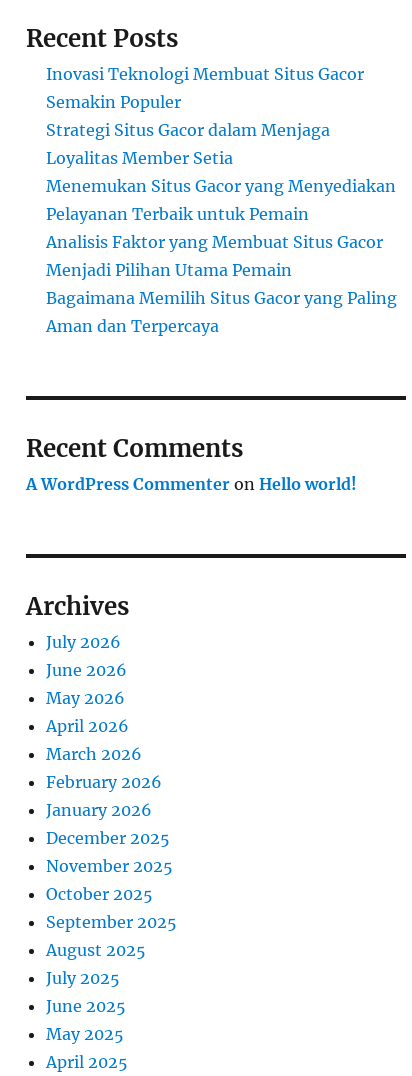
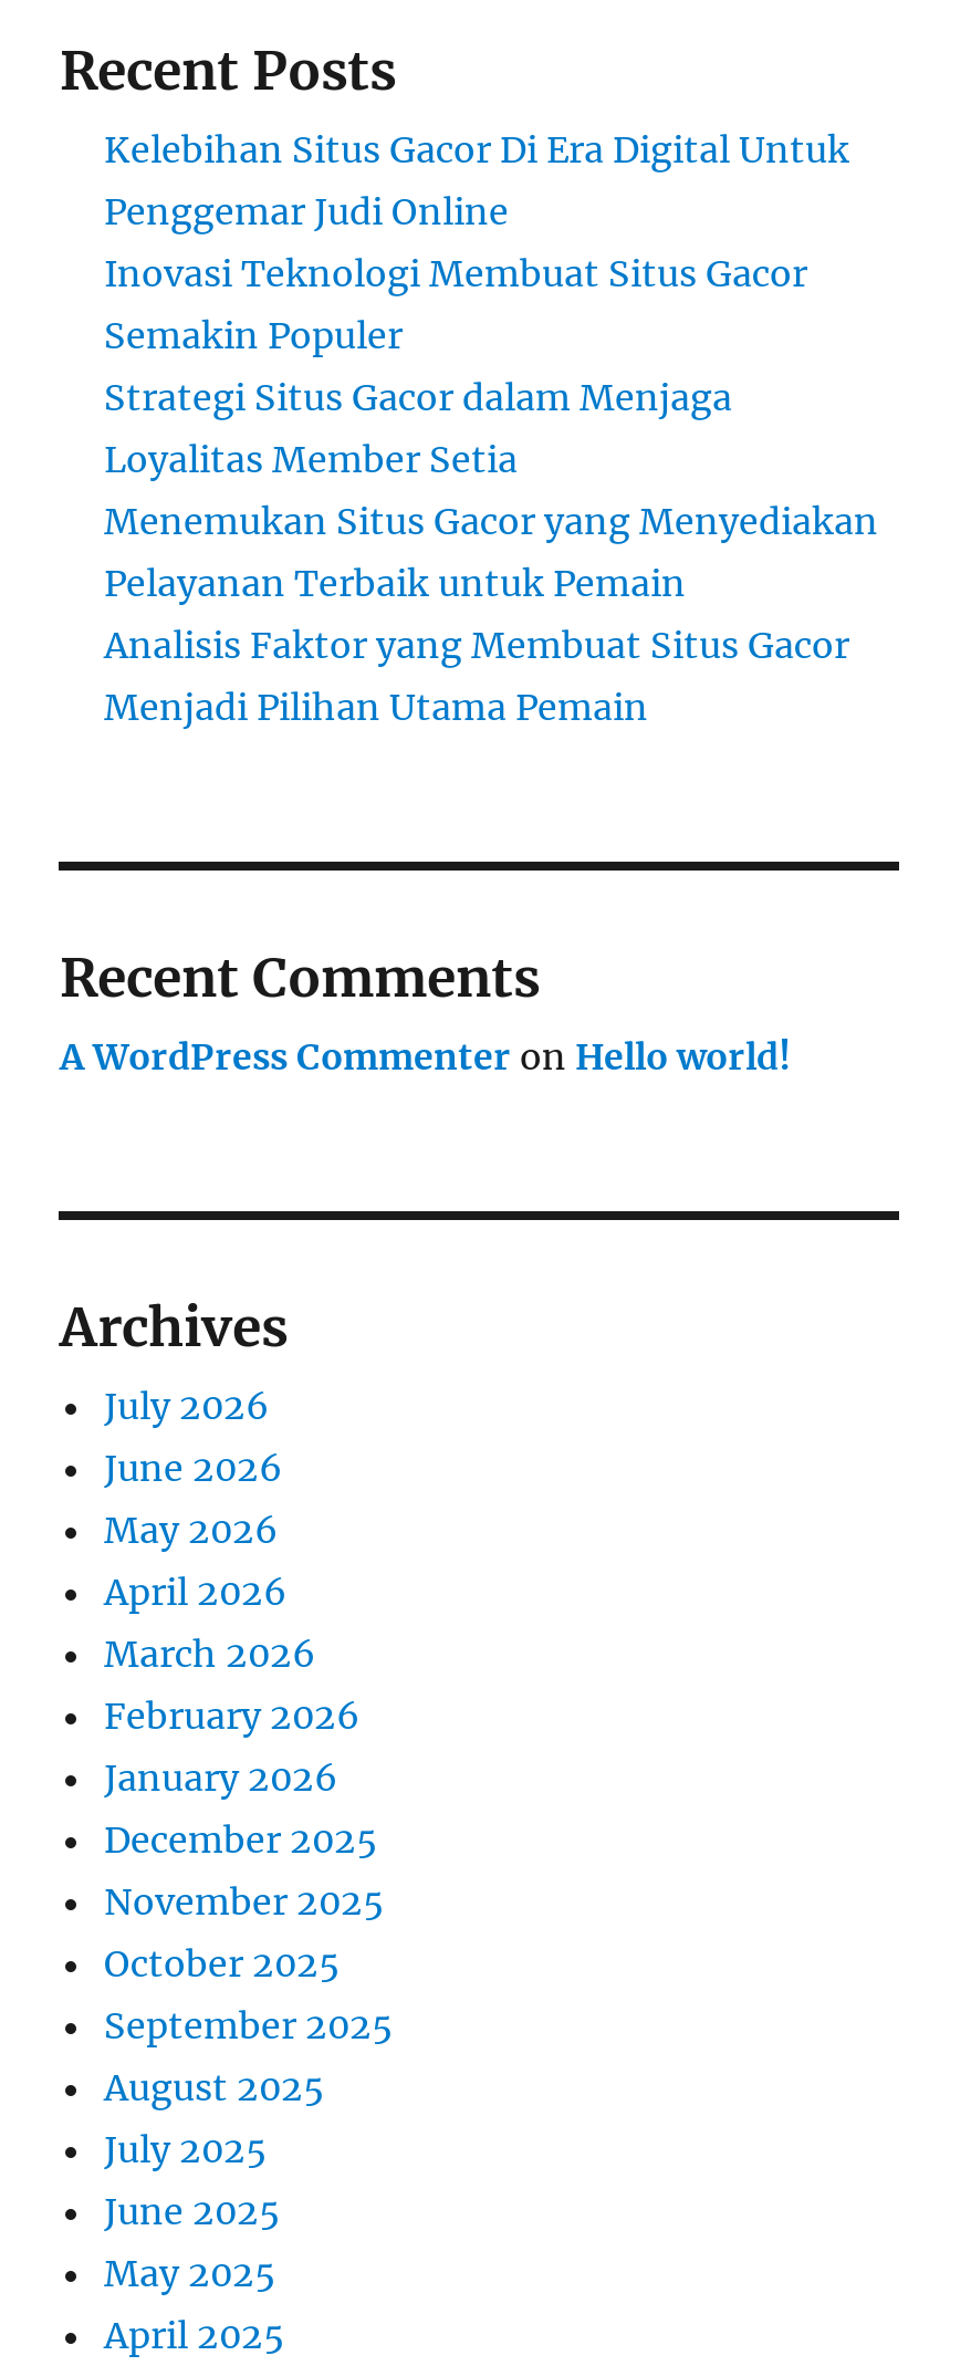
none -> [104,127,849,234] Kelebihan Situs Gacor Di Era Digital Untuk | Penggemar Judi Online
moved [46,64,396,280] -> [104,251,878,729]: Inovasi Teknologi Membuat Situs Gacor | Semakin Populer | Strategi Situs Gacor dalam Menjaga | Loyalitas Member Setia | Menemukan Situs Gacor yang Menyediakan | Pelayanan Terbaik untuk Pemain | Analisis Faktor yang Membuat Situs Gacor | Menjadi Pilihan Utama Pemain
[46,288,397,336] Bagaimana Memilih Situs Gacor yang Paling | Aman dan Terpercaya -> none

